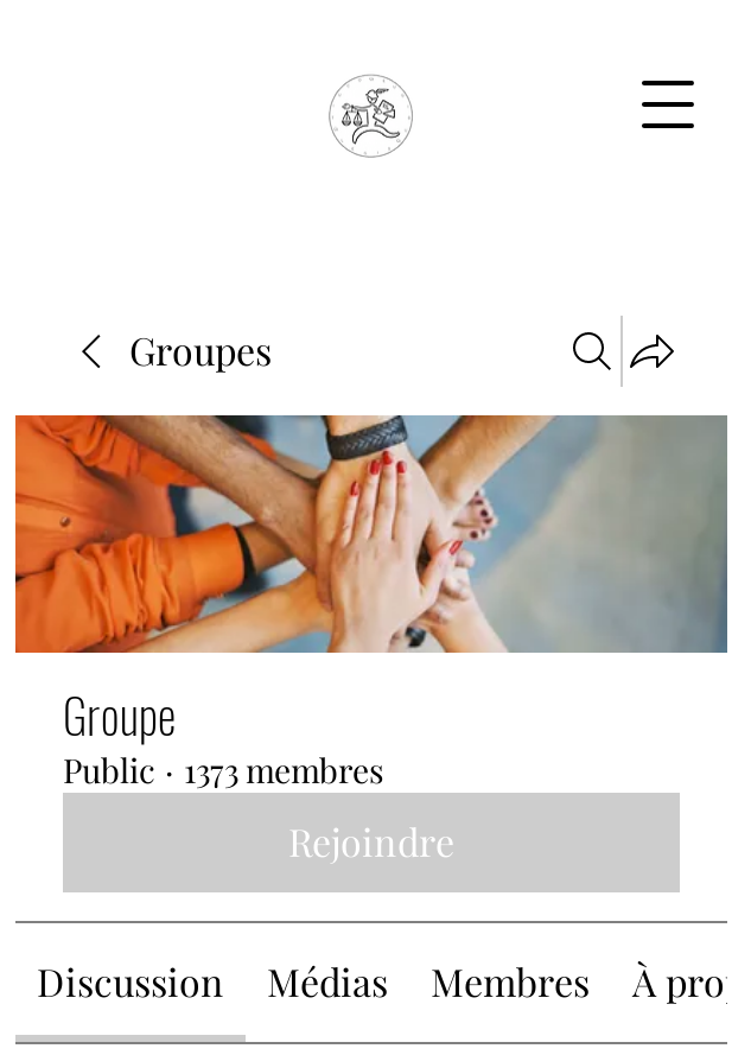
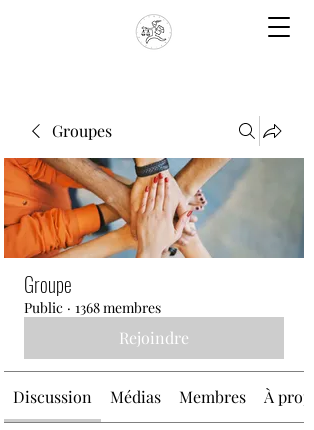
[63,748,383,793] Public · 1373 membres -> [24,298,161,317] Public · 1368 membres

